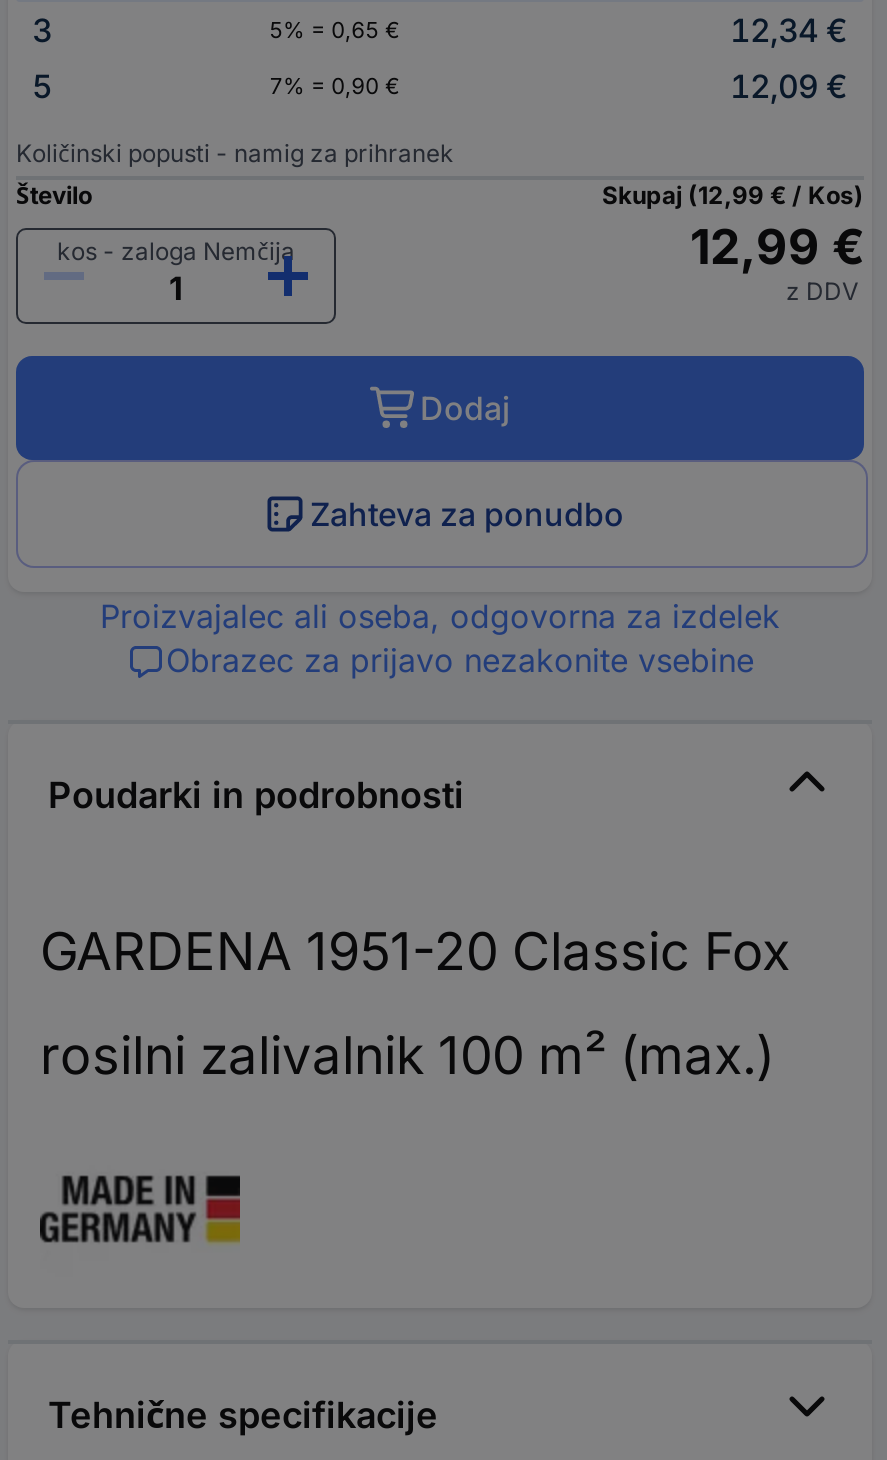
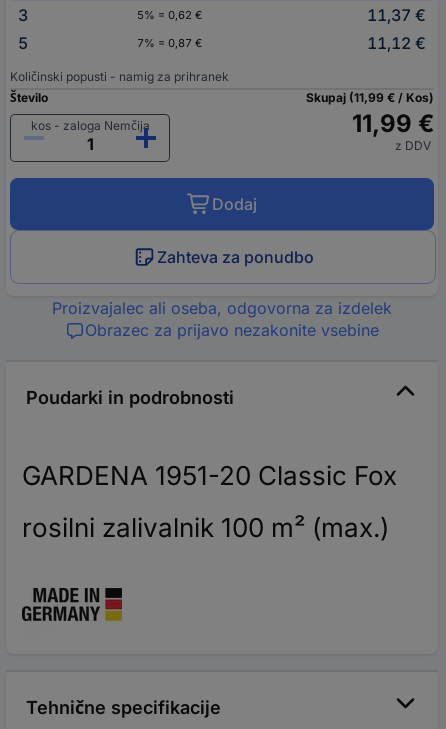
[269,16,399,44] 5% = 0,65 € -> [136,8,201,22] 5% = 0,62 €
[730,10,848,50] 12,34 € -> [367,5,426,25] 11,37 €
[269,72,399,100] 7% = 0,90 € -> [136,36,201,50] 7% = 0,87 €
[730,66,848,106] 12,09 € -> [367,33,426,53] 11,12 €
[602,180,864,210] Skupaj (12,99 € / Kos) -> [306,90,434,105] Skupaj (11,99 € / Kos)
[690,218,864,276] 12,99 € -> [352,109,434,138] 11,99 €

